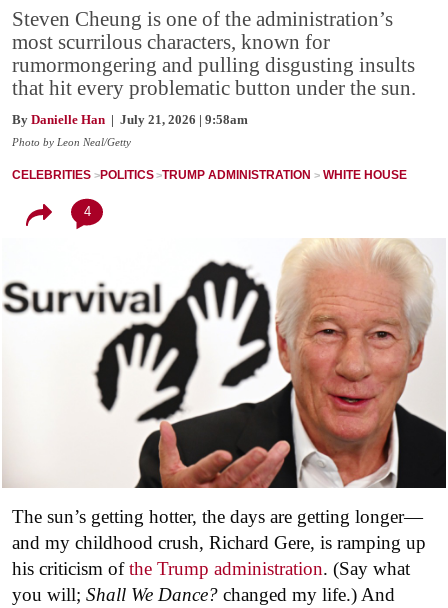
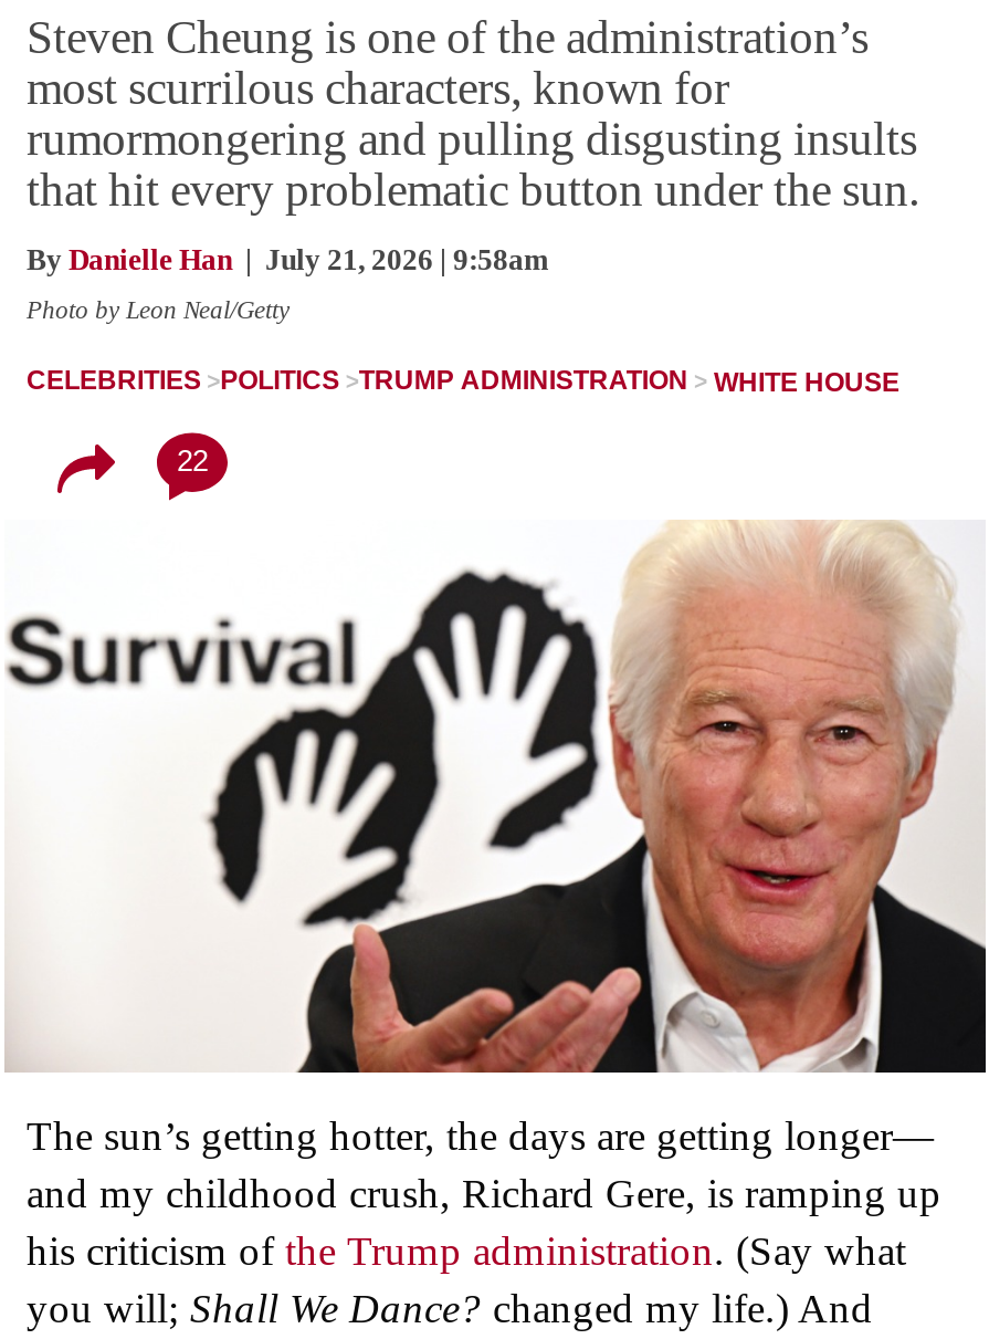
[83,204,90,219] 4 -> [177,446,208,479] 22

